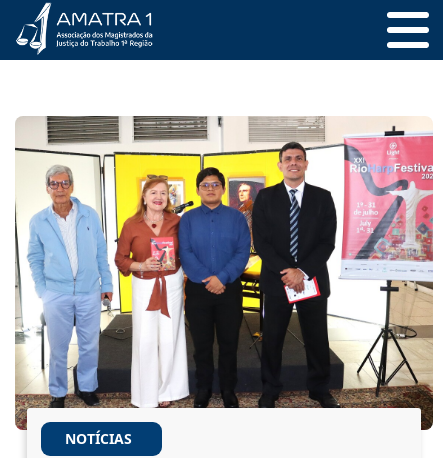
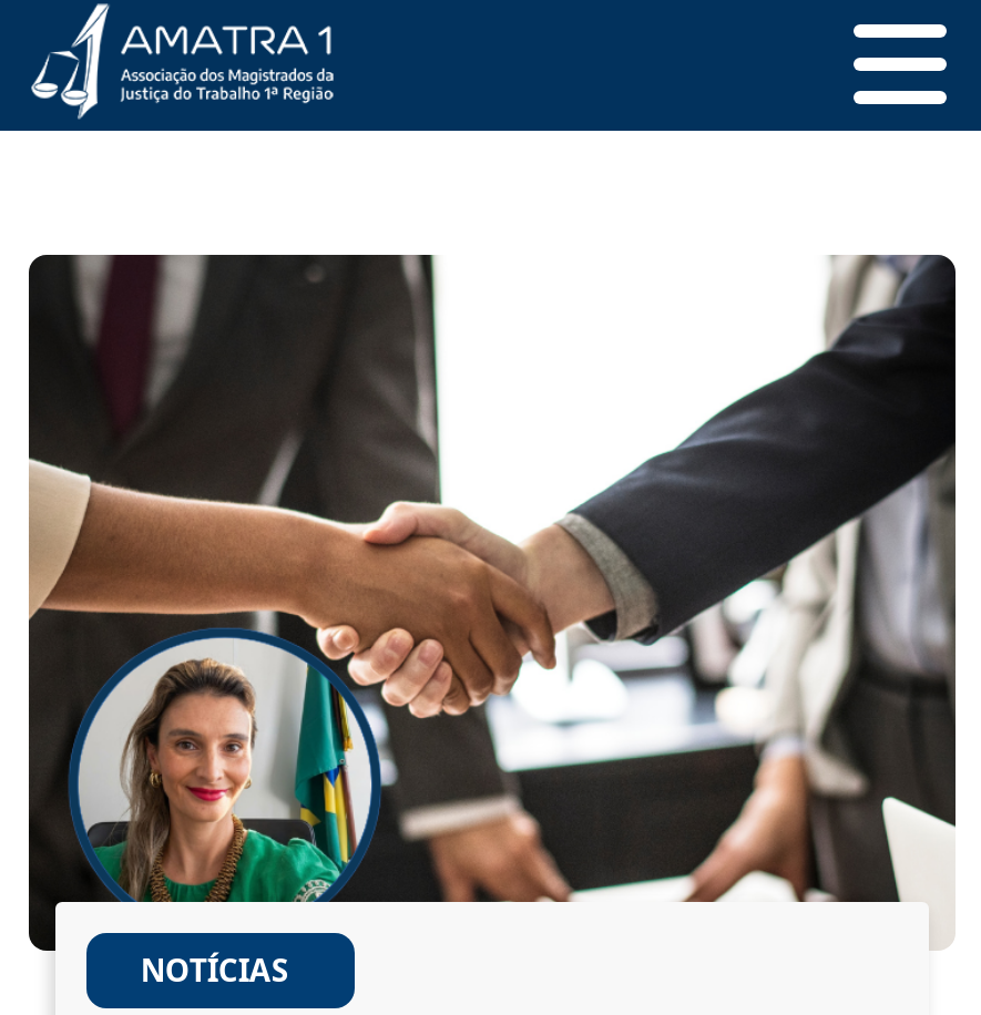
[14,115,434,431] [image] -> [27,253,958,953] [image]

